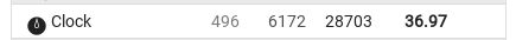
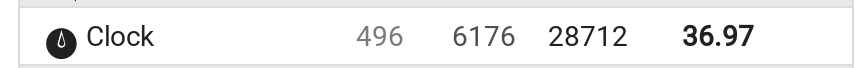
[268,12,306,31] 6172 -> [452,20,516,52] 6176
[325,12,372,31] 28703 -> [548,20,628,52] 28712

